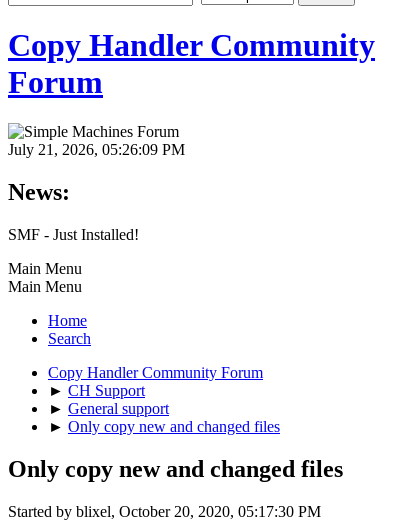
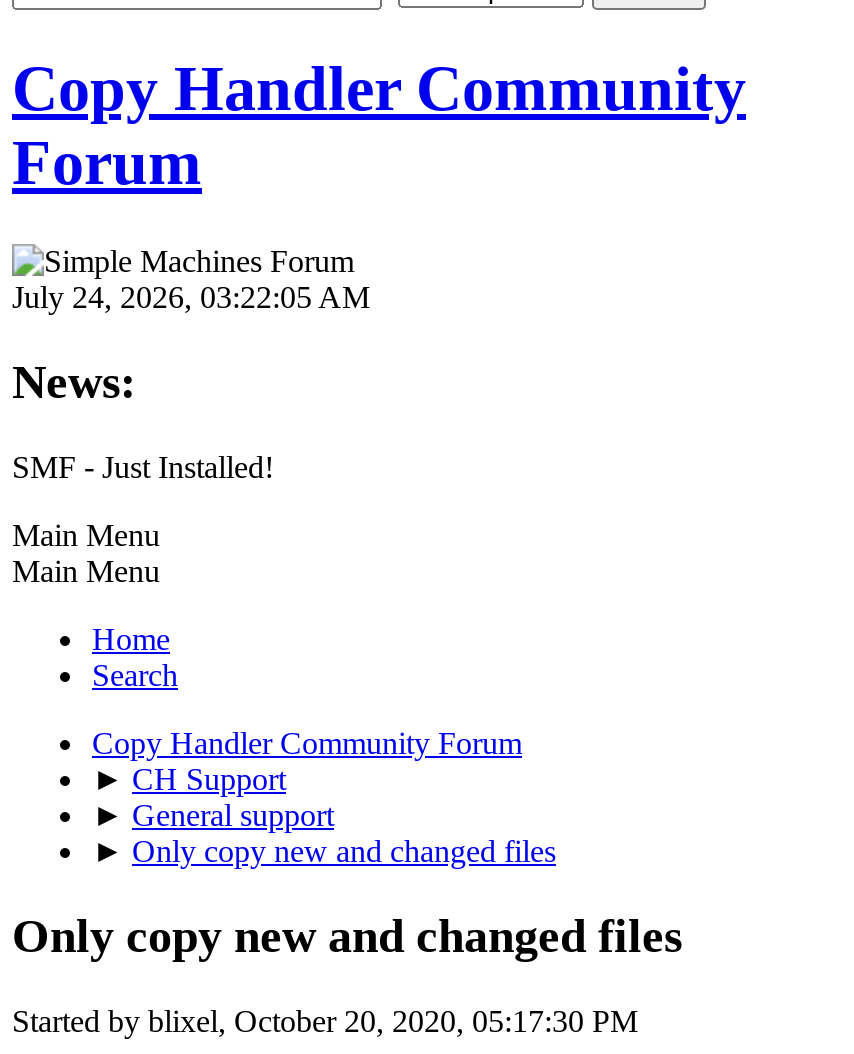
[8,141,185,158] July 21, 2026, 05:26:09 PM -> [12,280,370,314] July 24, 2026, 03:22:05 AM

